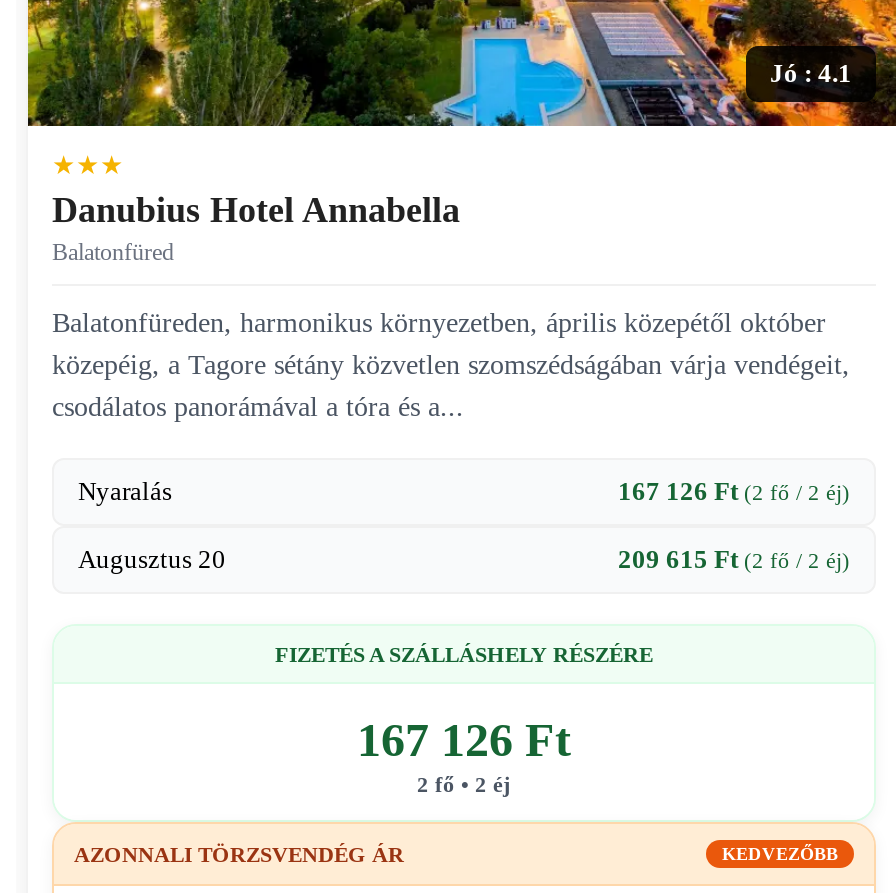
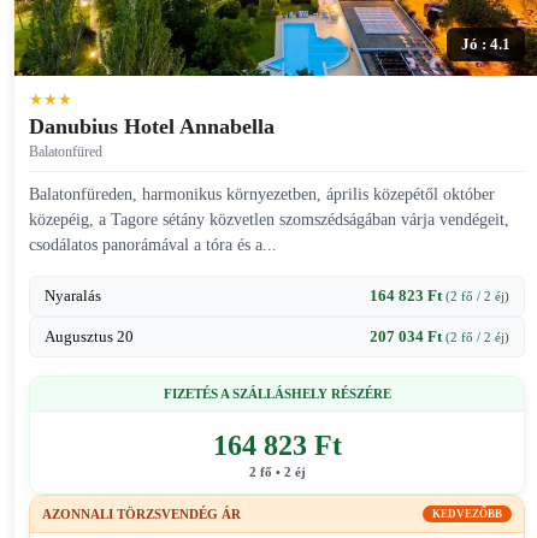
[618,476,850,506] 167 126 Ft (2 fő / 2 éj) -> [370,286,509,304] 164 823 Ft (2 fő / 2 éj)
[618,544,850,574] 209 615 Ft (2 fő / 2 éj) -> [370,327,509,345] 207 034 Ft (2 fő / 2 éj)
[357,714,571,766] 167 126 Ft -> [213,429,341,461] 164 823 Ft

